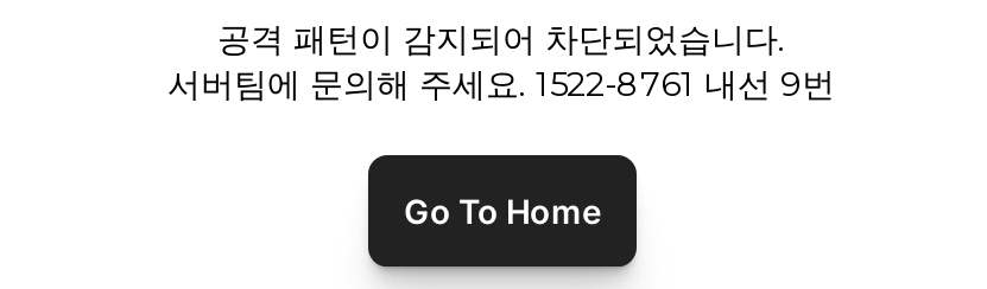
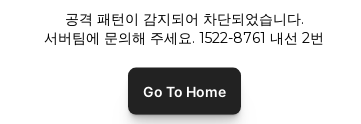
[167,63,835,105] 서버팀에 문의해 주세요. 1522-8761 내선 9번 -> [44,28,324,46] 서버팀에 문의해 주세요. 1522-8761 내선 2번

